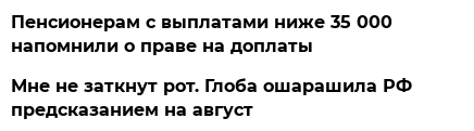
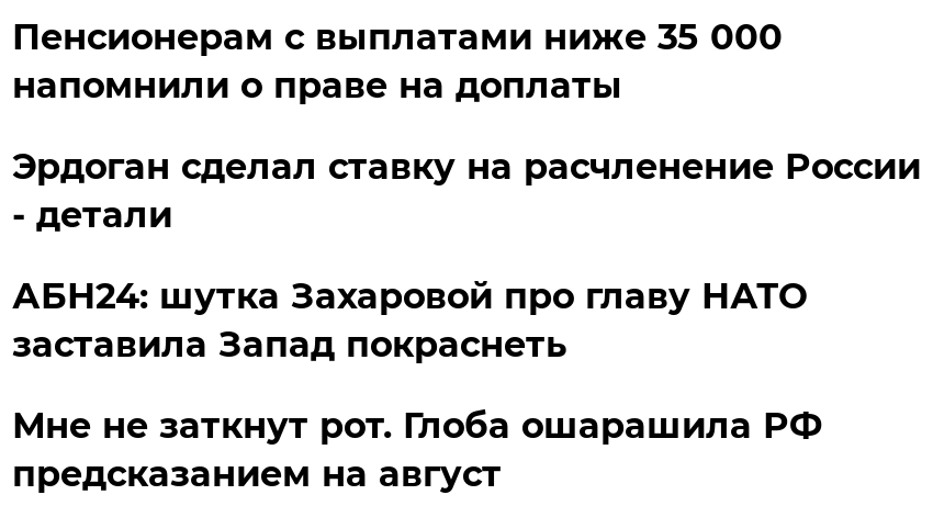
none -> [12,146,921,365] Эрдоган сделал ставку на расчленение России | - детали | АБН24: шутка Захаровой про главу НАТО | заставила Запад покраснеть

